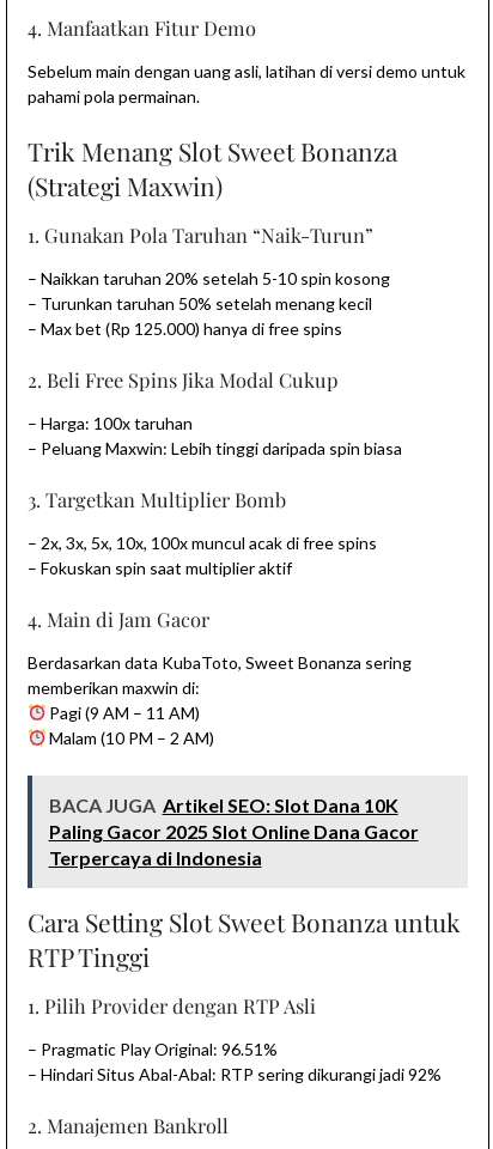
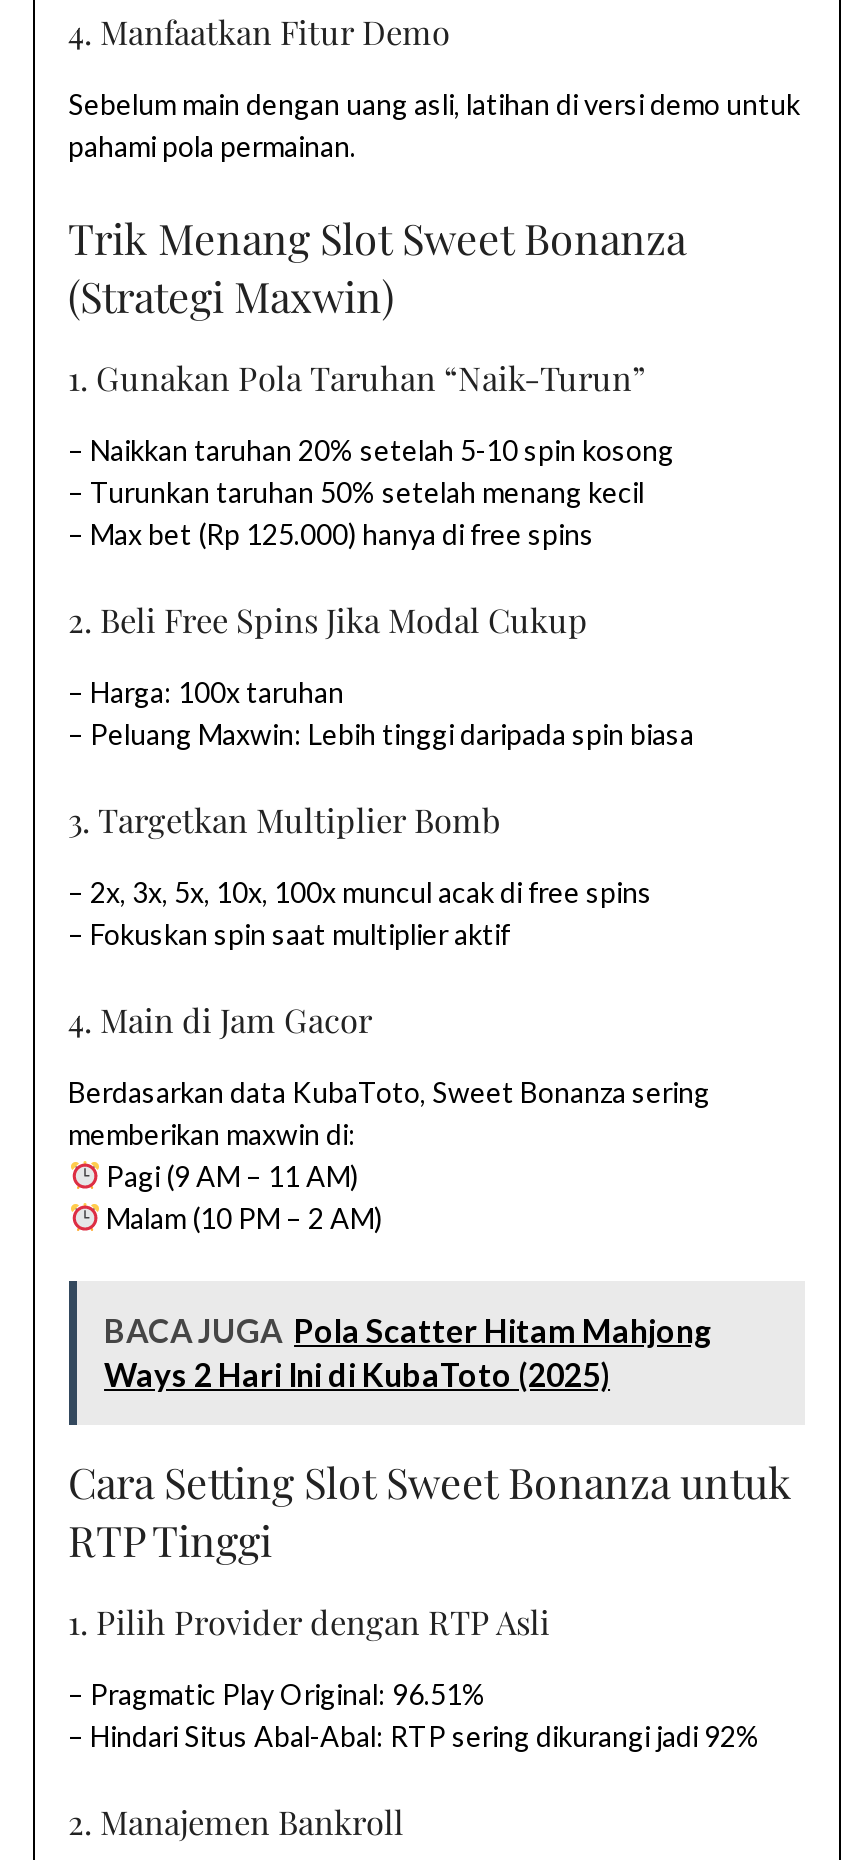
[48,794,418,869] BACA JUGA Artikel SEO: Slot Dana 10K | Paling Gacor 2025 Slot Online Dana Gacor | Terpercaya di Indonesia -> [104,1311,712,1393] BACA JUGA Pola Scatter Hitam Mahjong | Ways 2 Hari Ini di KubaToto (2025)

